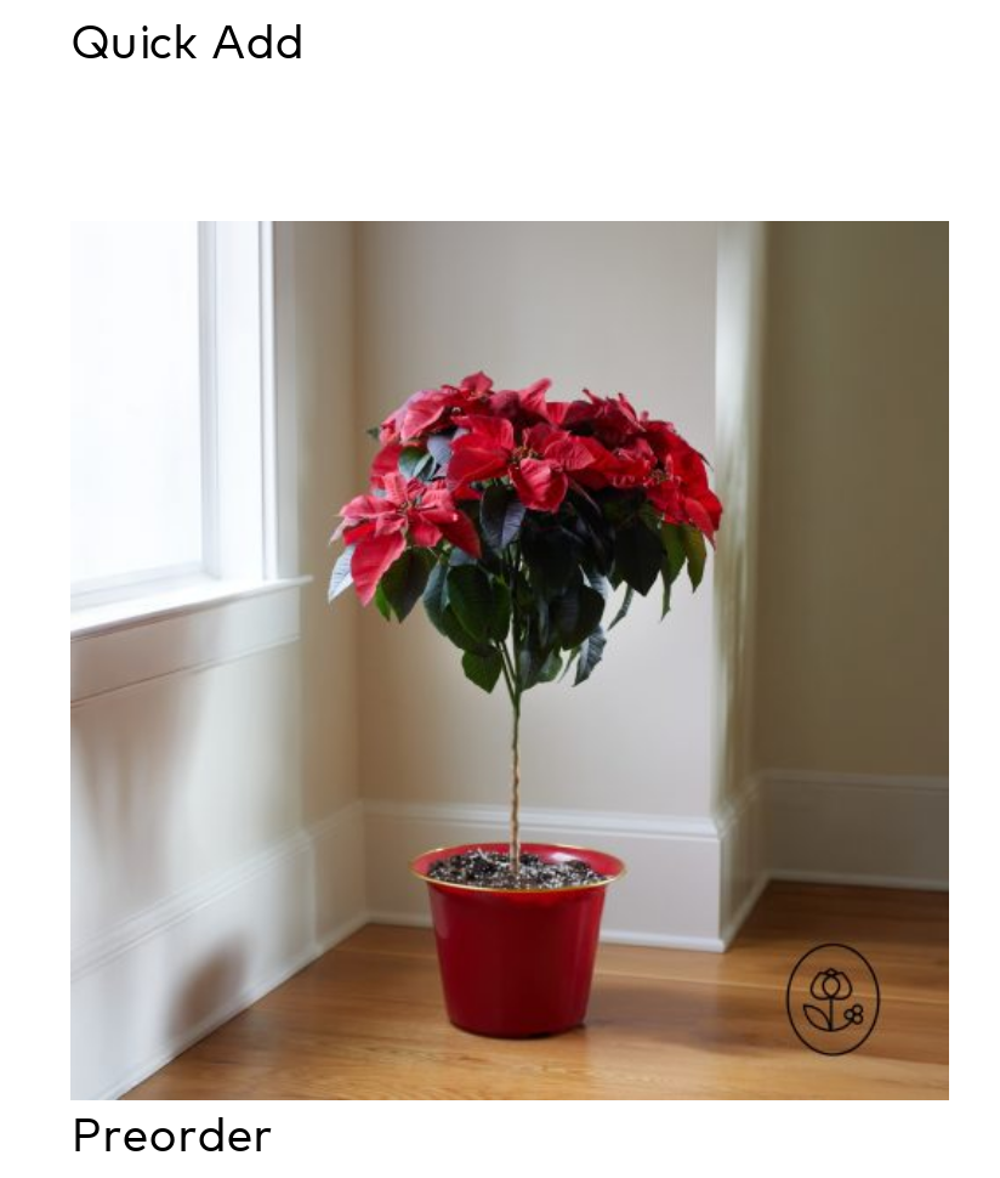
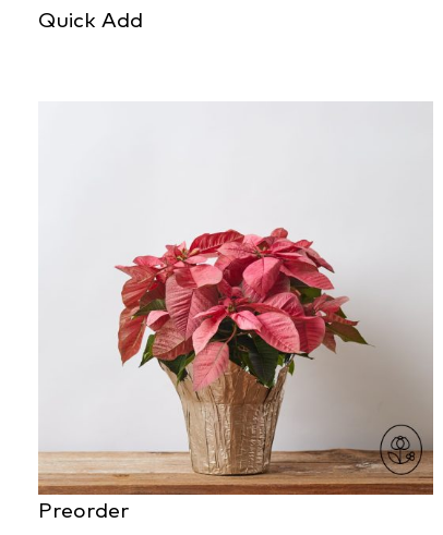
[70,220,951,1101] [image] -> [37,101,433,496] [image]

